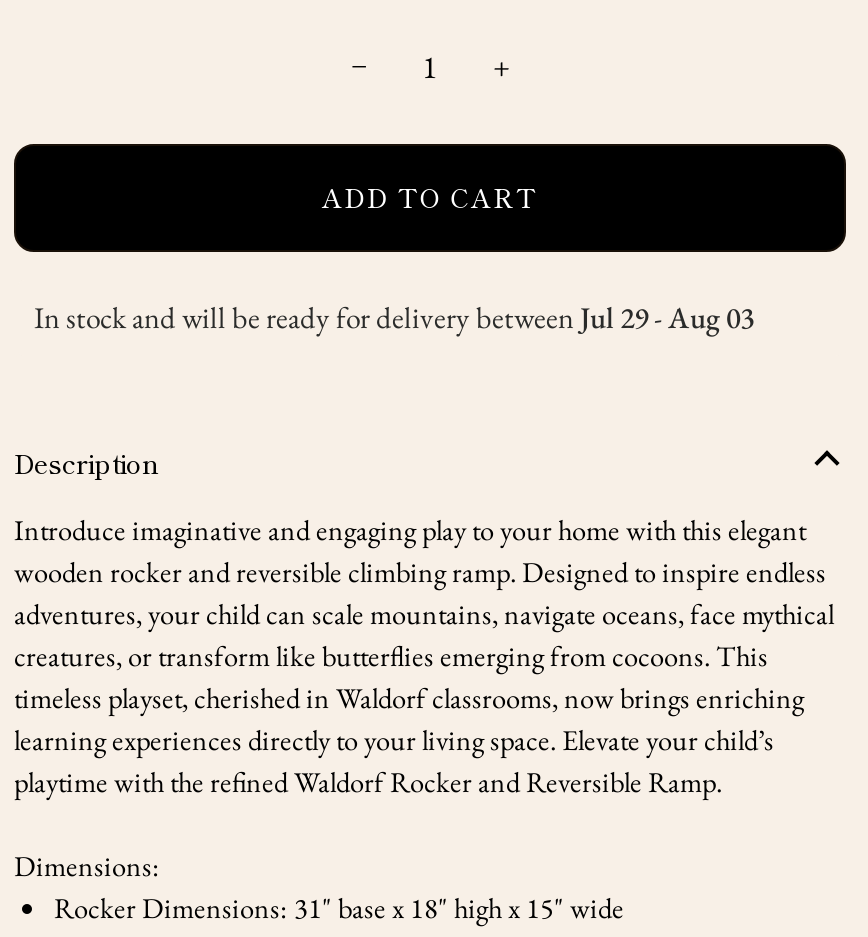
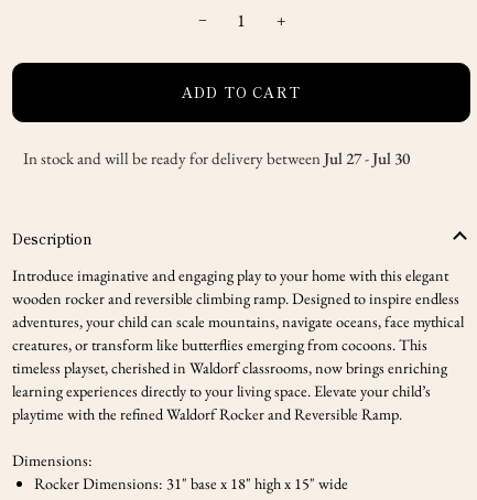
[34,297,754,335] In stock and will be ready for delivery between Jul 29- Aug 03 -> [23,147,410,168] In stock and will be ready for delivery between Jul 27- Jul 30

